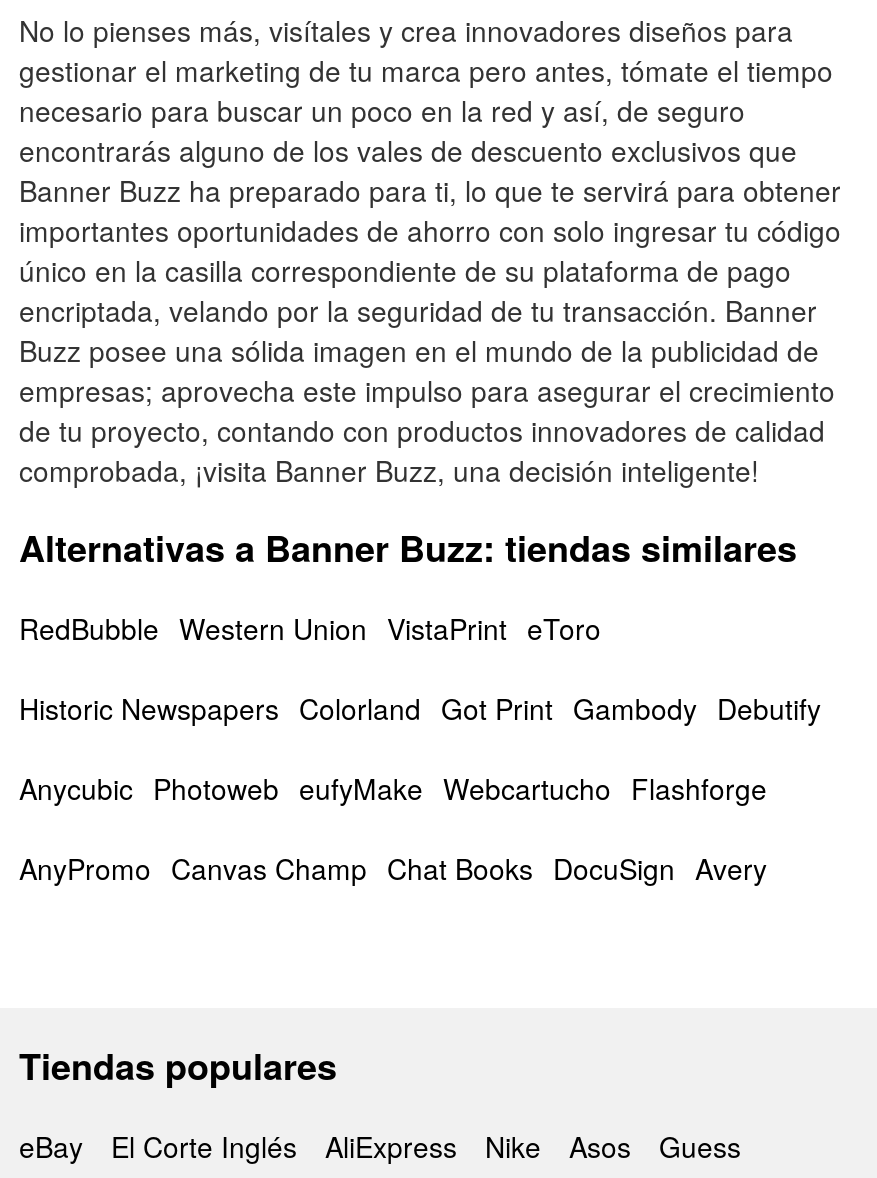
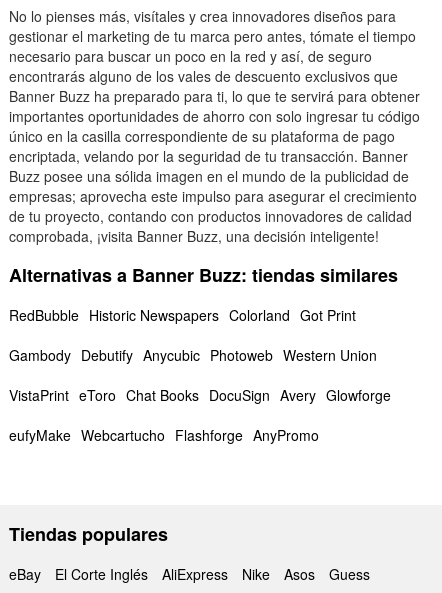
[19,608,601,648] RedBubble Western Union VistaPrint eToro -> [9,305,356,325] RedBubble Historic Newspapers Colorland Got Print
[19,688,821,728] Historic Newspapers Colorland Got Print Gambody Debutify -> [9,345,377,365] Gambody Debutify Anycubic Photoweb Western Union
[19,768,767,808] Anycubic Photoweb eufyMake Webcartucho Flashforge -> [9,385,391,405] VistaPrint eToro Chat Books DocuSign Avery Glowforge
[19,848,767,888] AnyPromo Canvas Champ Chat Books DocuSign Avery -> [9,425,319,445] eufyMake Webcartucho Flashforge AnyPromo

